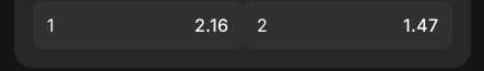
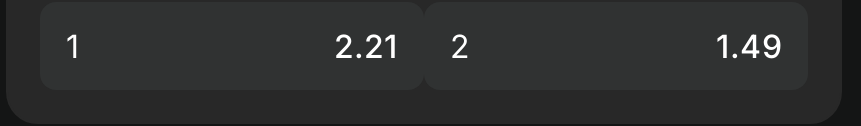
[194,14,268,36] 2.16 2 -> [334,26,470,66] 2.21 2
[403,14,438,36] 1.47 -> [716,26,782,66] 1.49

